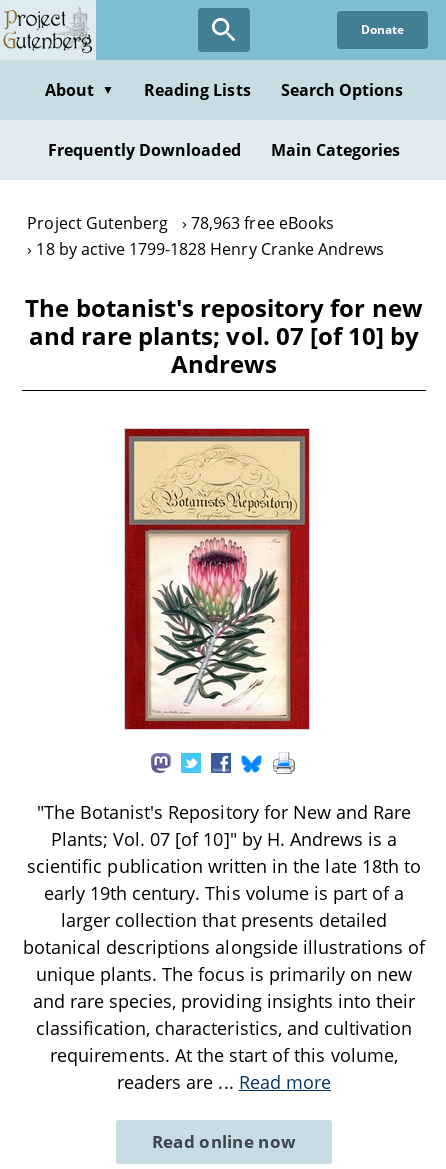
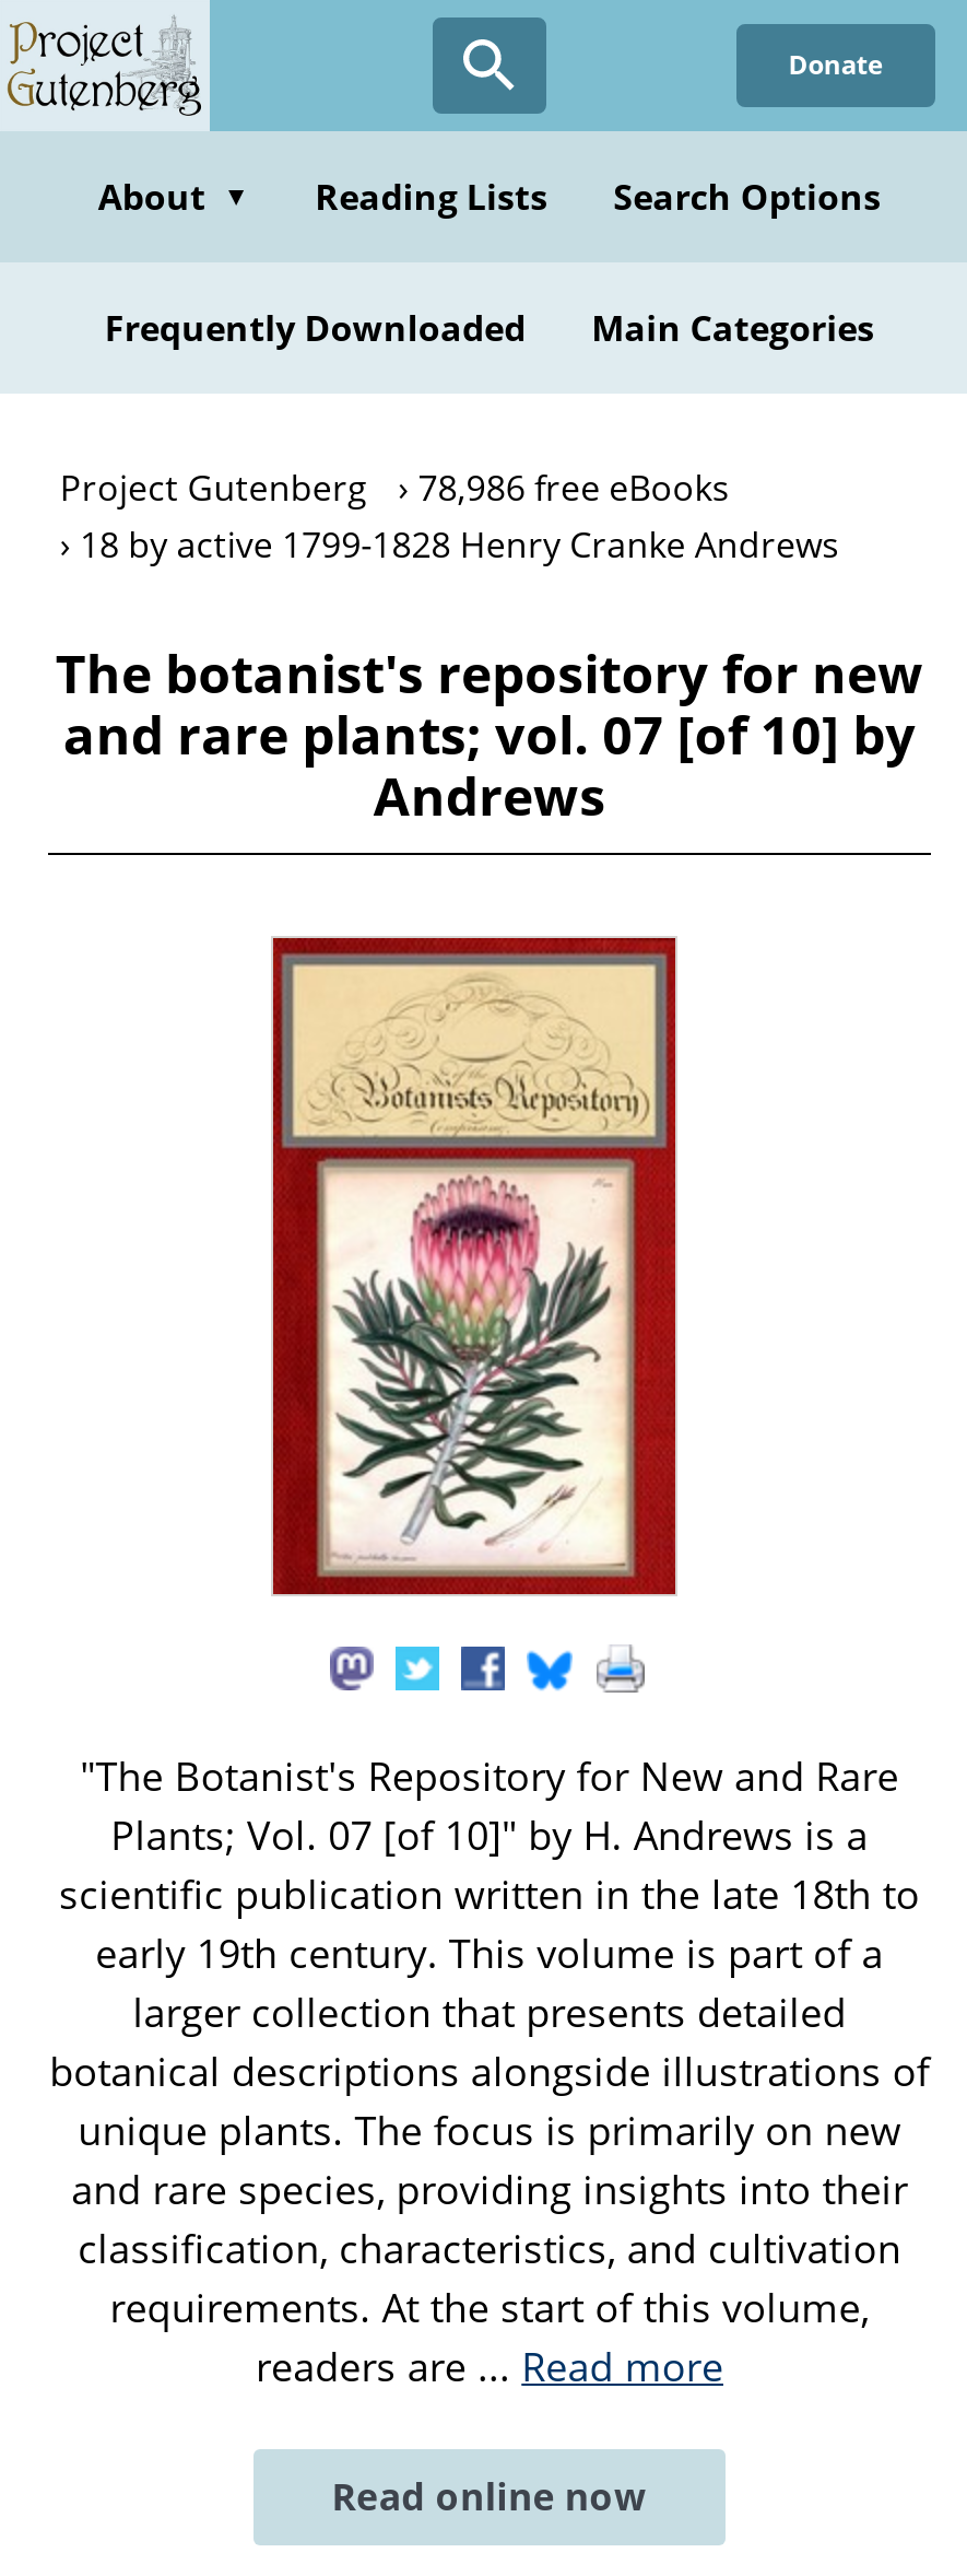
[27,212,334,234] Project Gutenberg 78,963 free eBooks -> [60,464,730,512] Project Gutenberg 78,986 free eBooks

